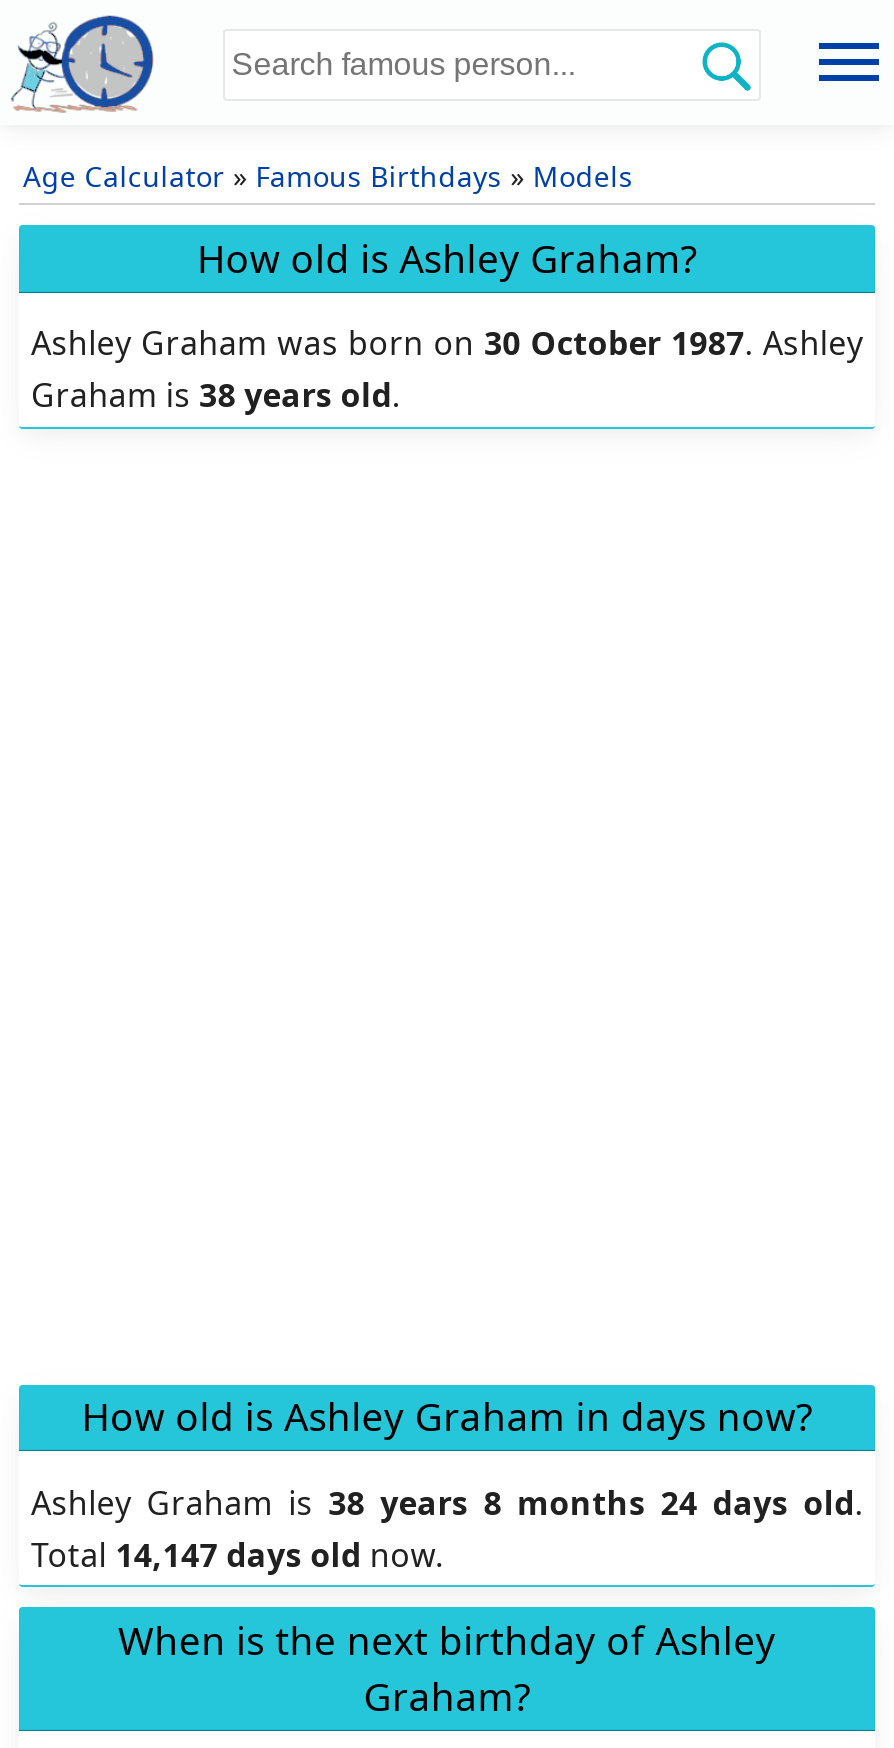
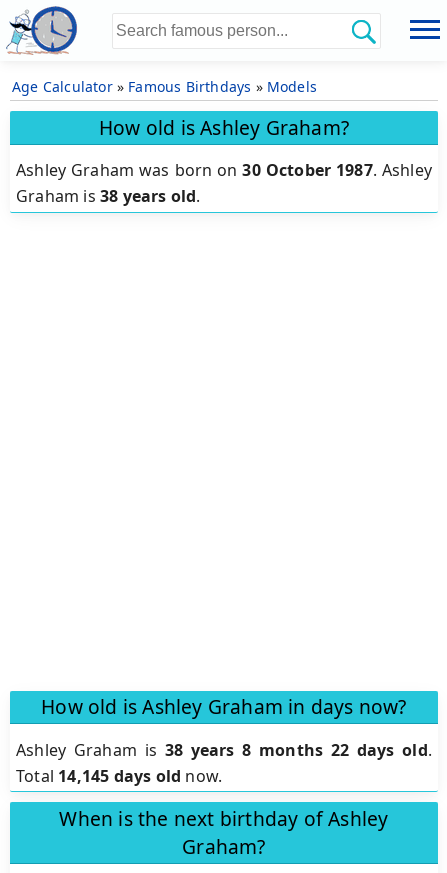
[31,1480,863,1524] Ashley Graham is 38 years 8 months 24 days old. -> [16,739,432,761] Ashley Graham is 38 years 8 months 22 days old.
[31,1532,443,1576] Total 14,147 days old now. -> [16,765,222,787] Total 14,145 days old now.

